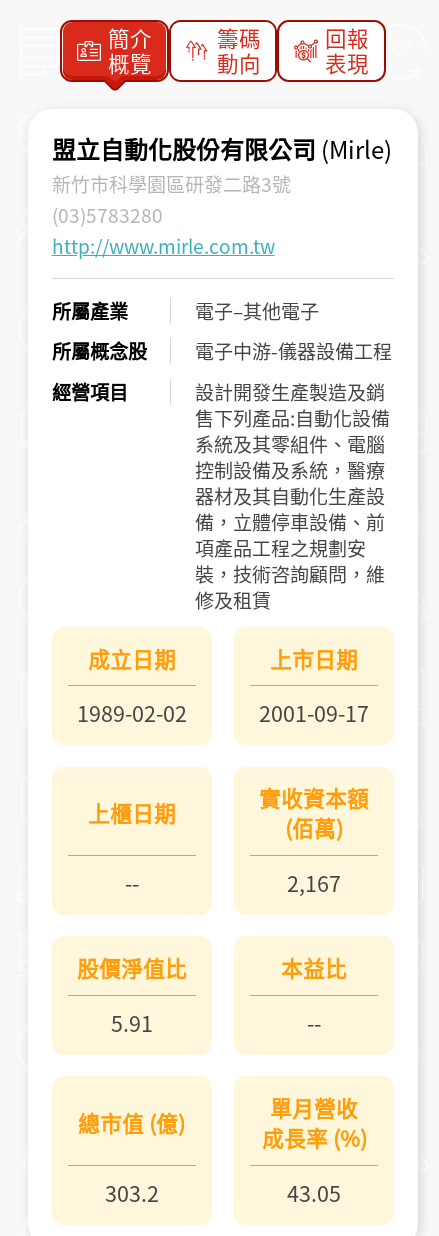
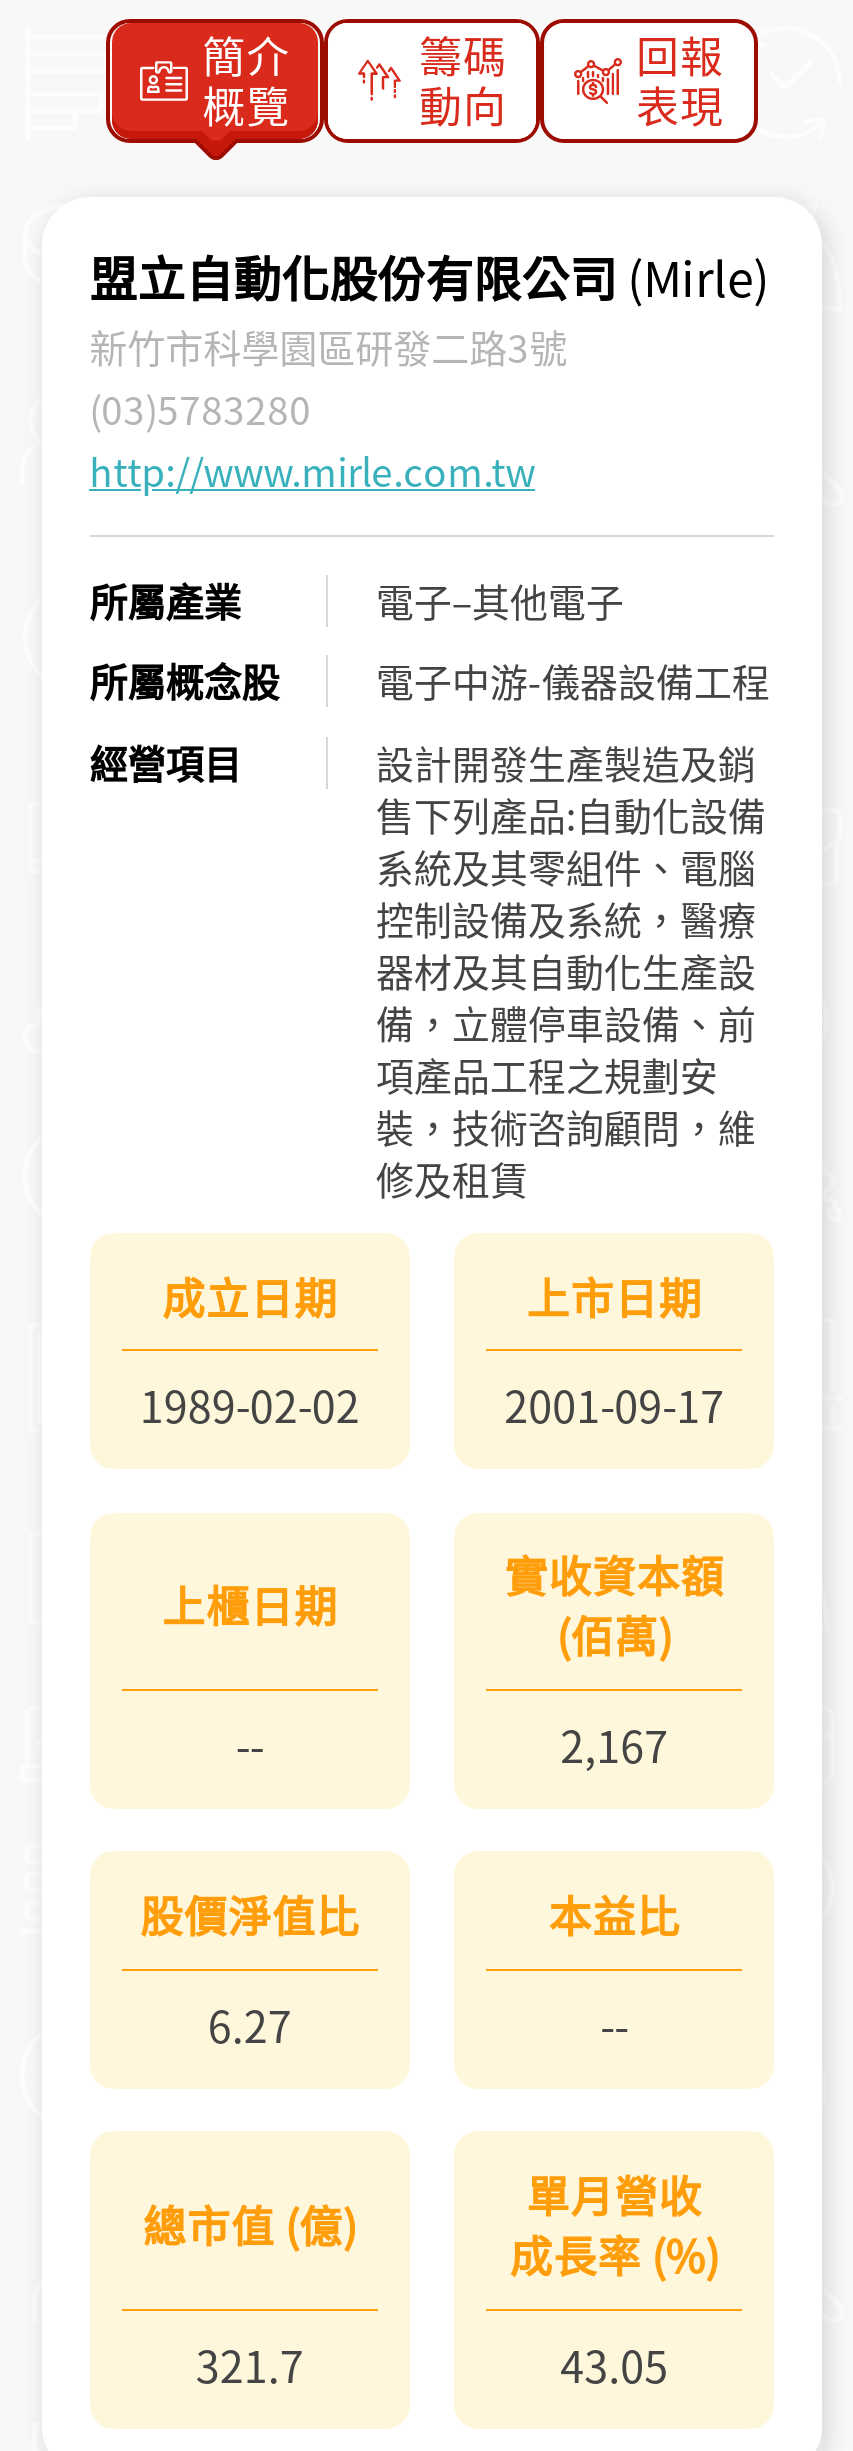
[111,1007,153,1039] 5.91 -> [208,1993,292,2057] 6.27
[105,1177,159,1209] 303.2 -> [196,2333,304,2397] 321.7

